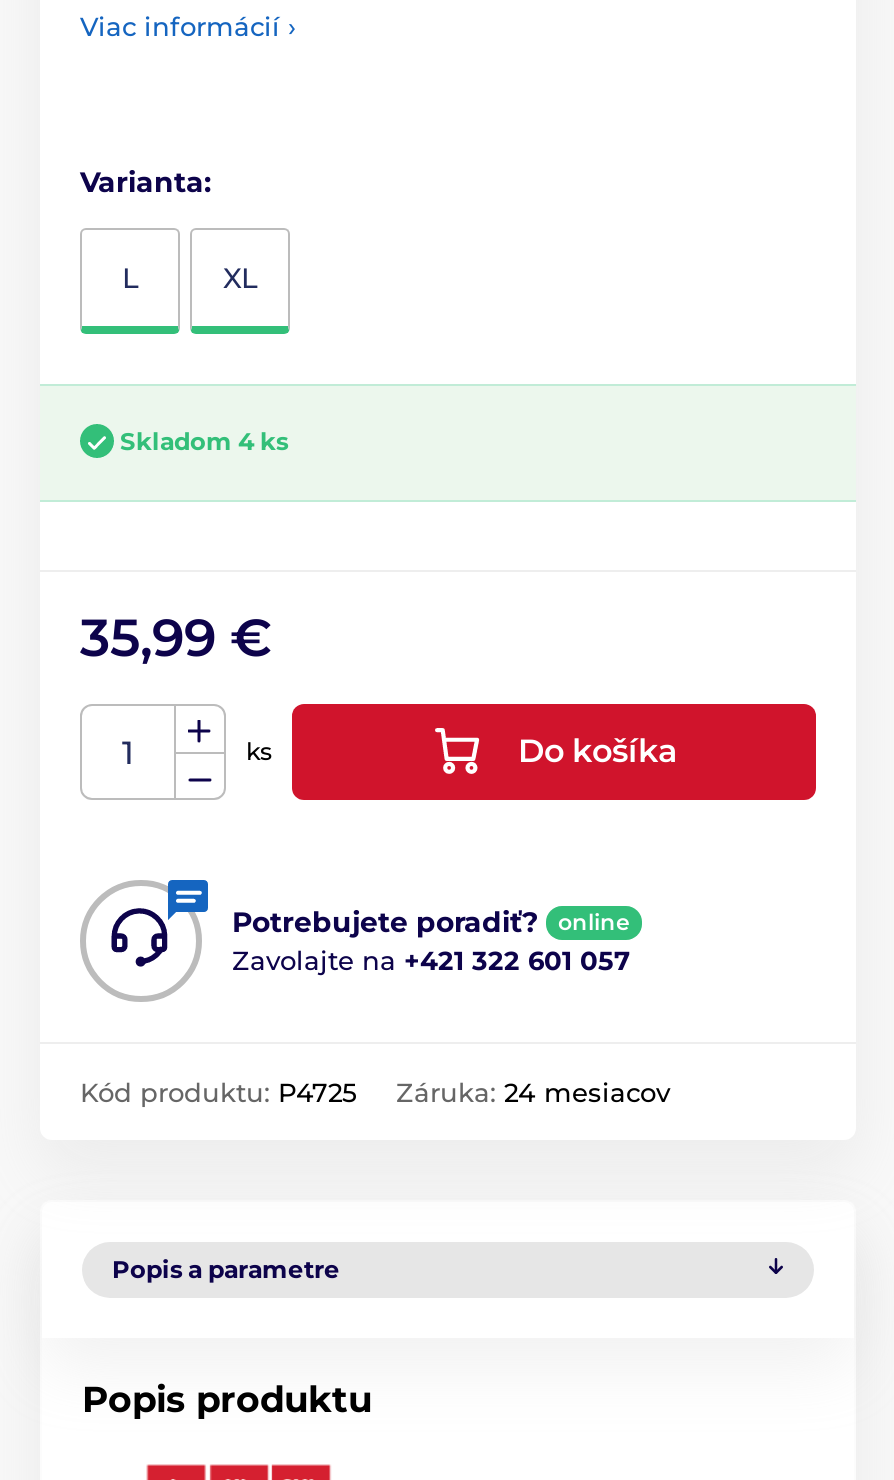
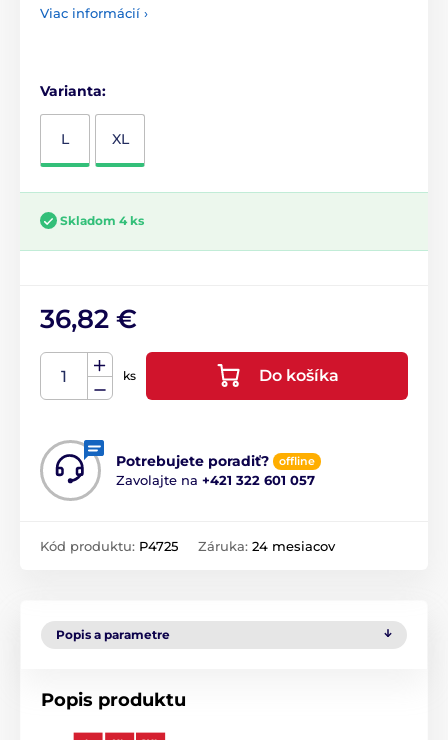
[80,606,272,670] 35,99 € -> [40,303,137,335] 36,82 €
[558,908,630,936] online -> [279,454,315,468] offline

